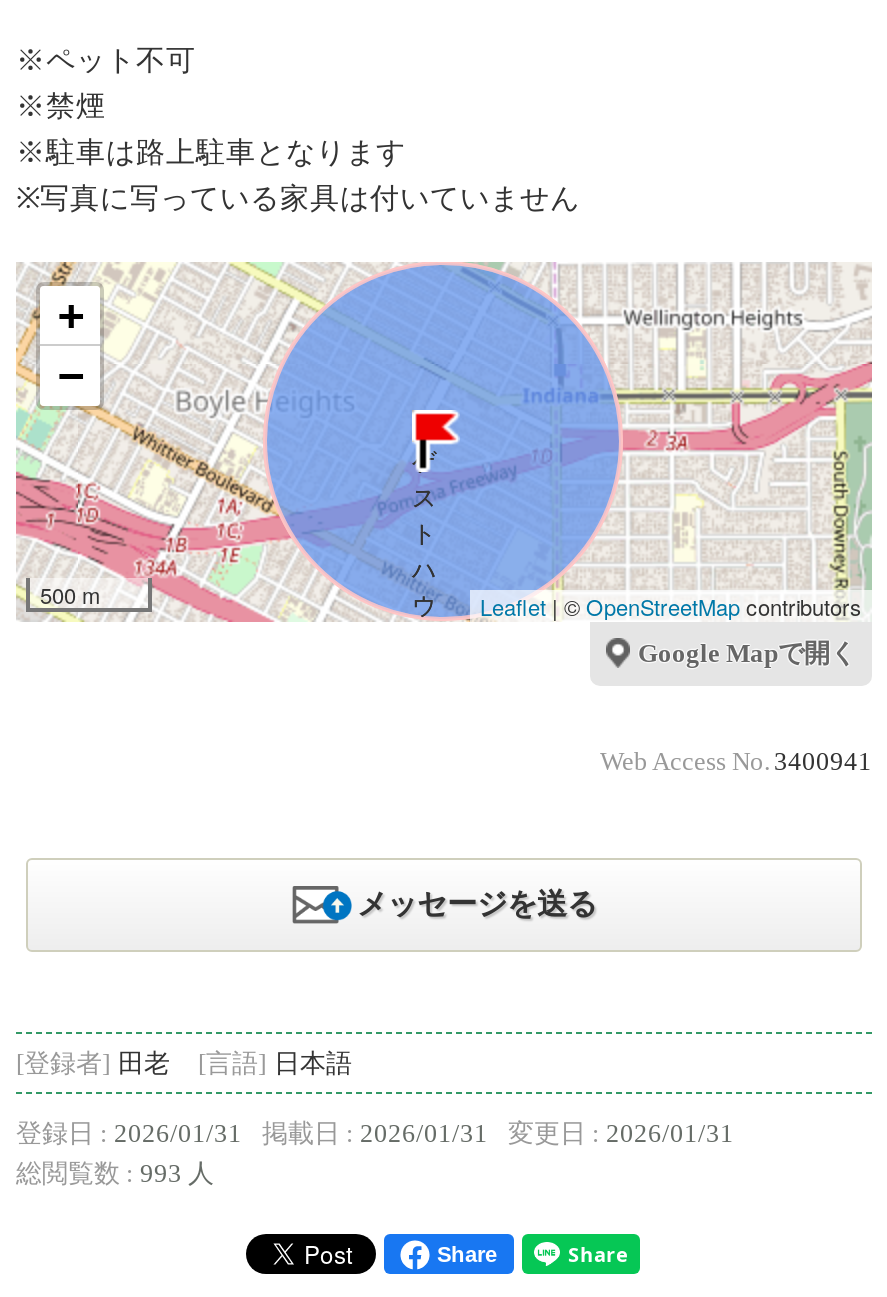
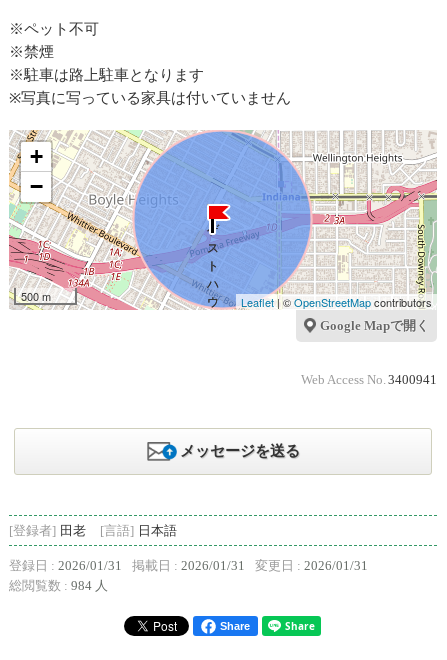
[16,1161,214,1189] 総閲覧数 : 993 人 -> [9,579,108,593] 総閲覧数 : 984 人

